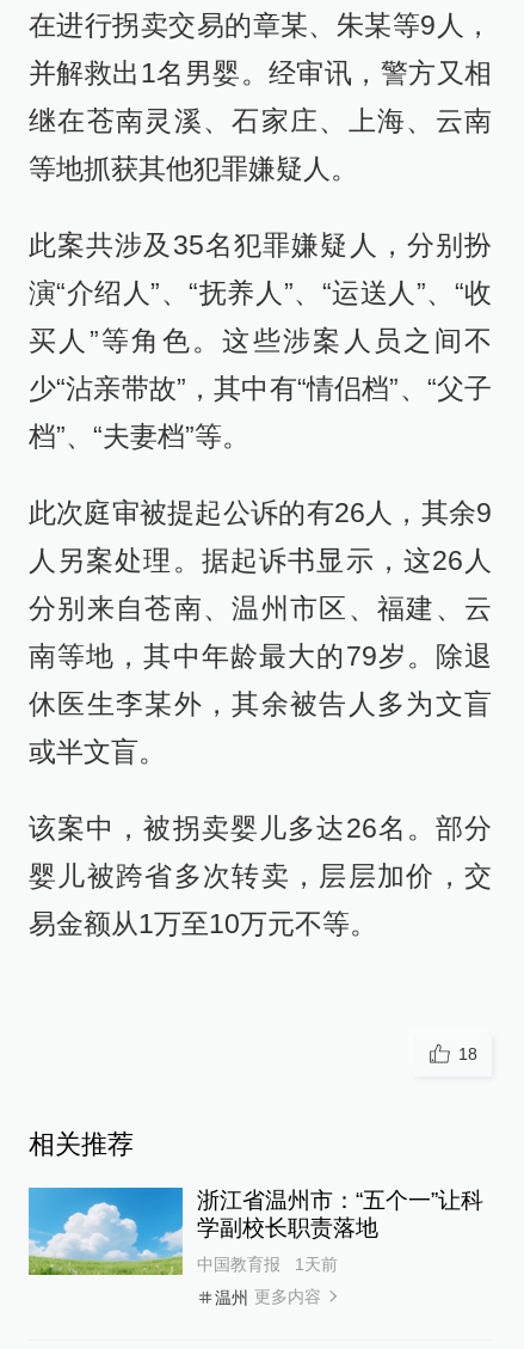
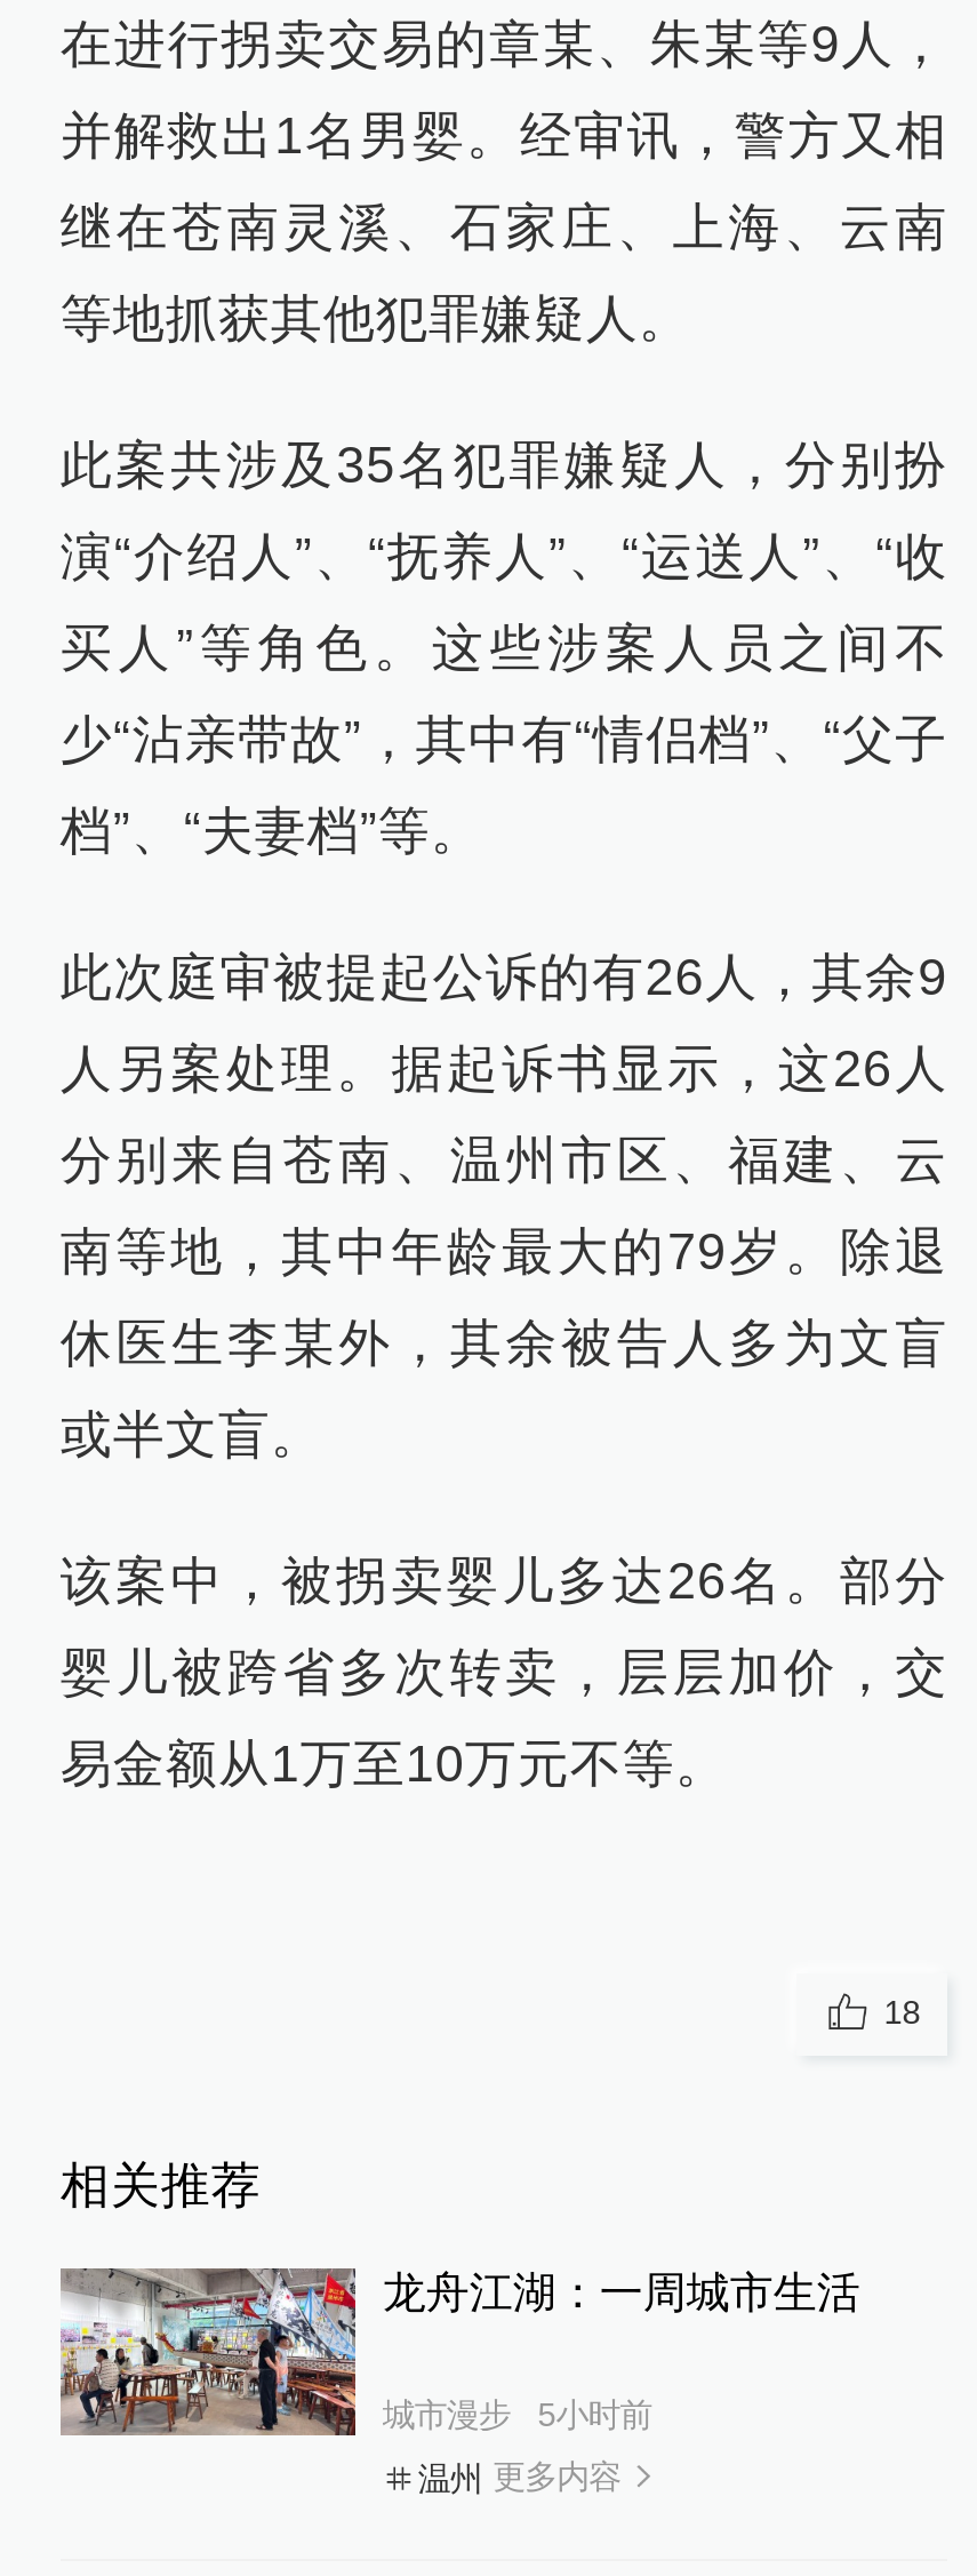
[27,1186,483,1276] [image] | 浙江省温州市：“五个一”让科 | 学副校长职责落地 -> [58,2266,860,2438] [image] | 龙舟江湖：一周城市生活
[197,1254,338,1273] 中国教育报 | 1天前 -> [382,2395,652,2432] 城市漫步 | 5小时前

